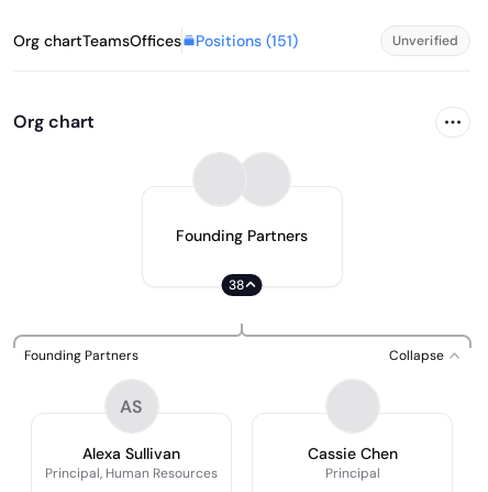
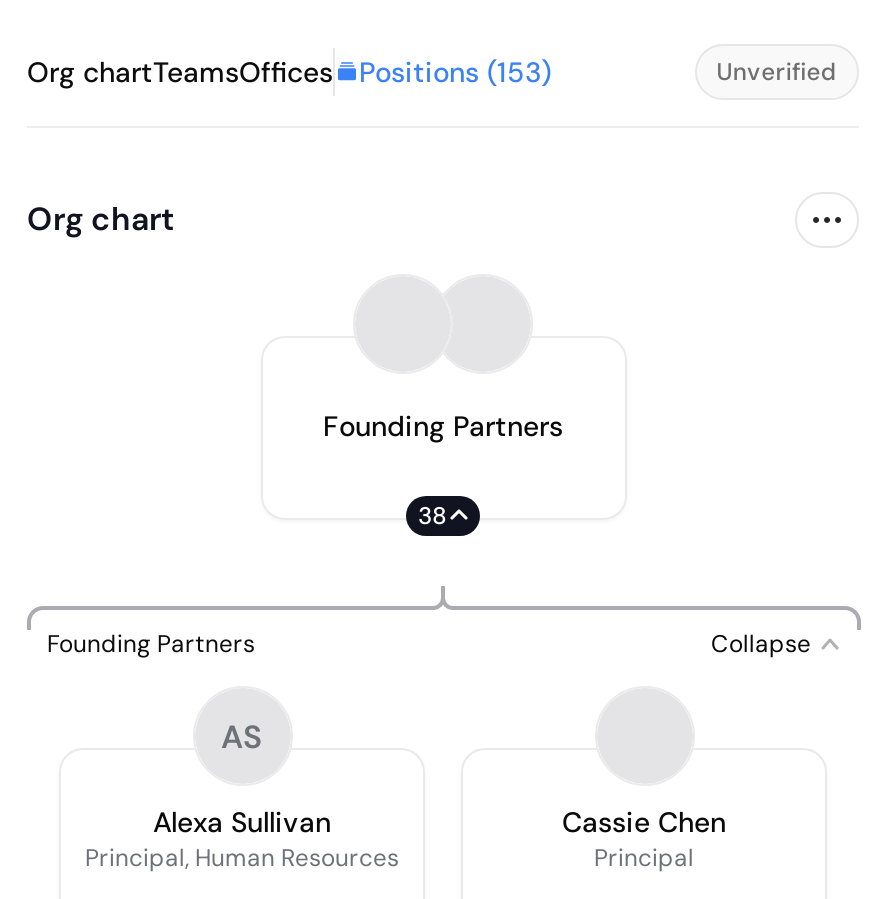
[13,31,298,51] Org chartTeamsOffices Positions (151) -> [27,54,551,90] Org chartTeamsOffices Positions (153)

